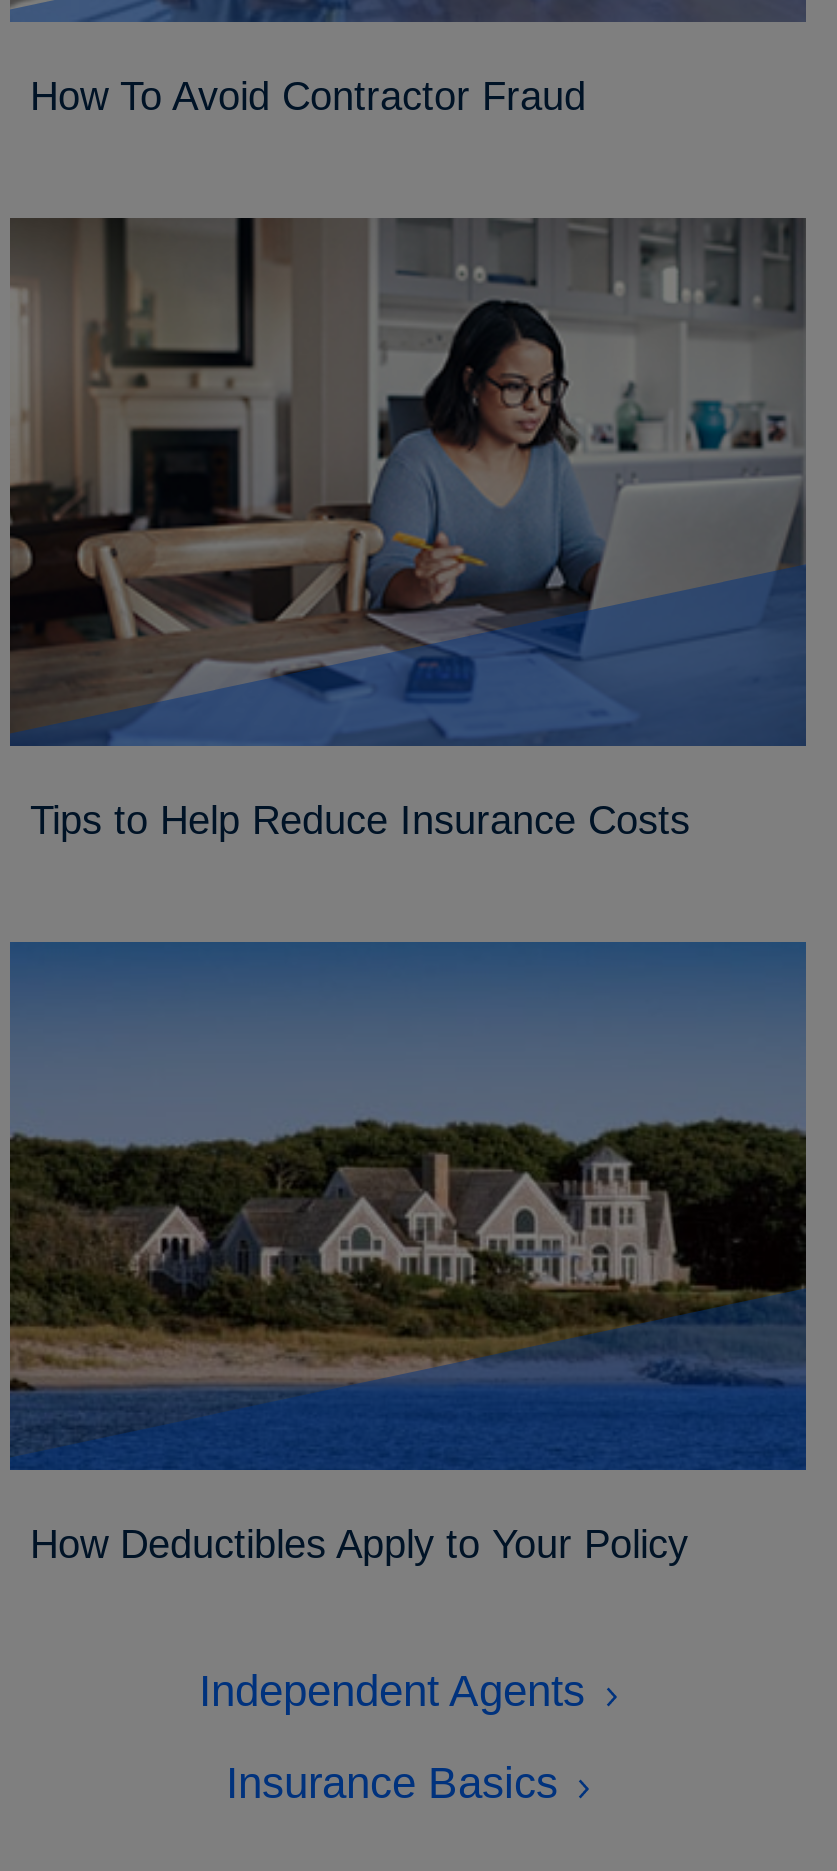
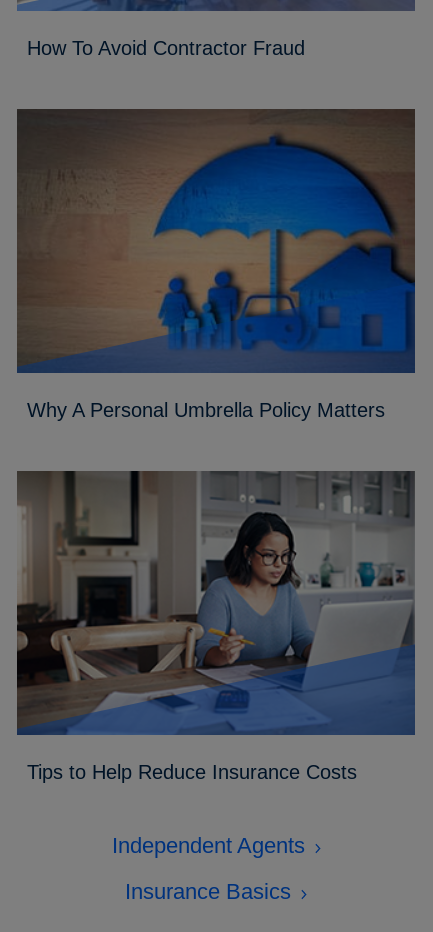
none -> [17,108,415,421] [image] | Why A Personal Umbrella Policy Matters
moved [8,218,804,842] -> [16,471,414,783]: [image] | Tips to Help Reduce Insurance Costs
[8,940,808,1566] [image] | How Deductibles Apply to Your Policy -> none

